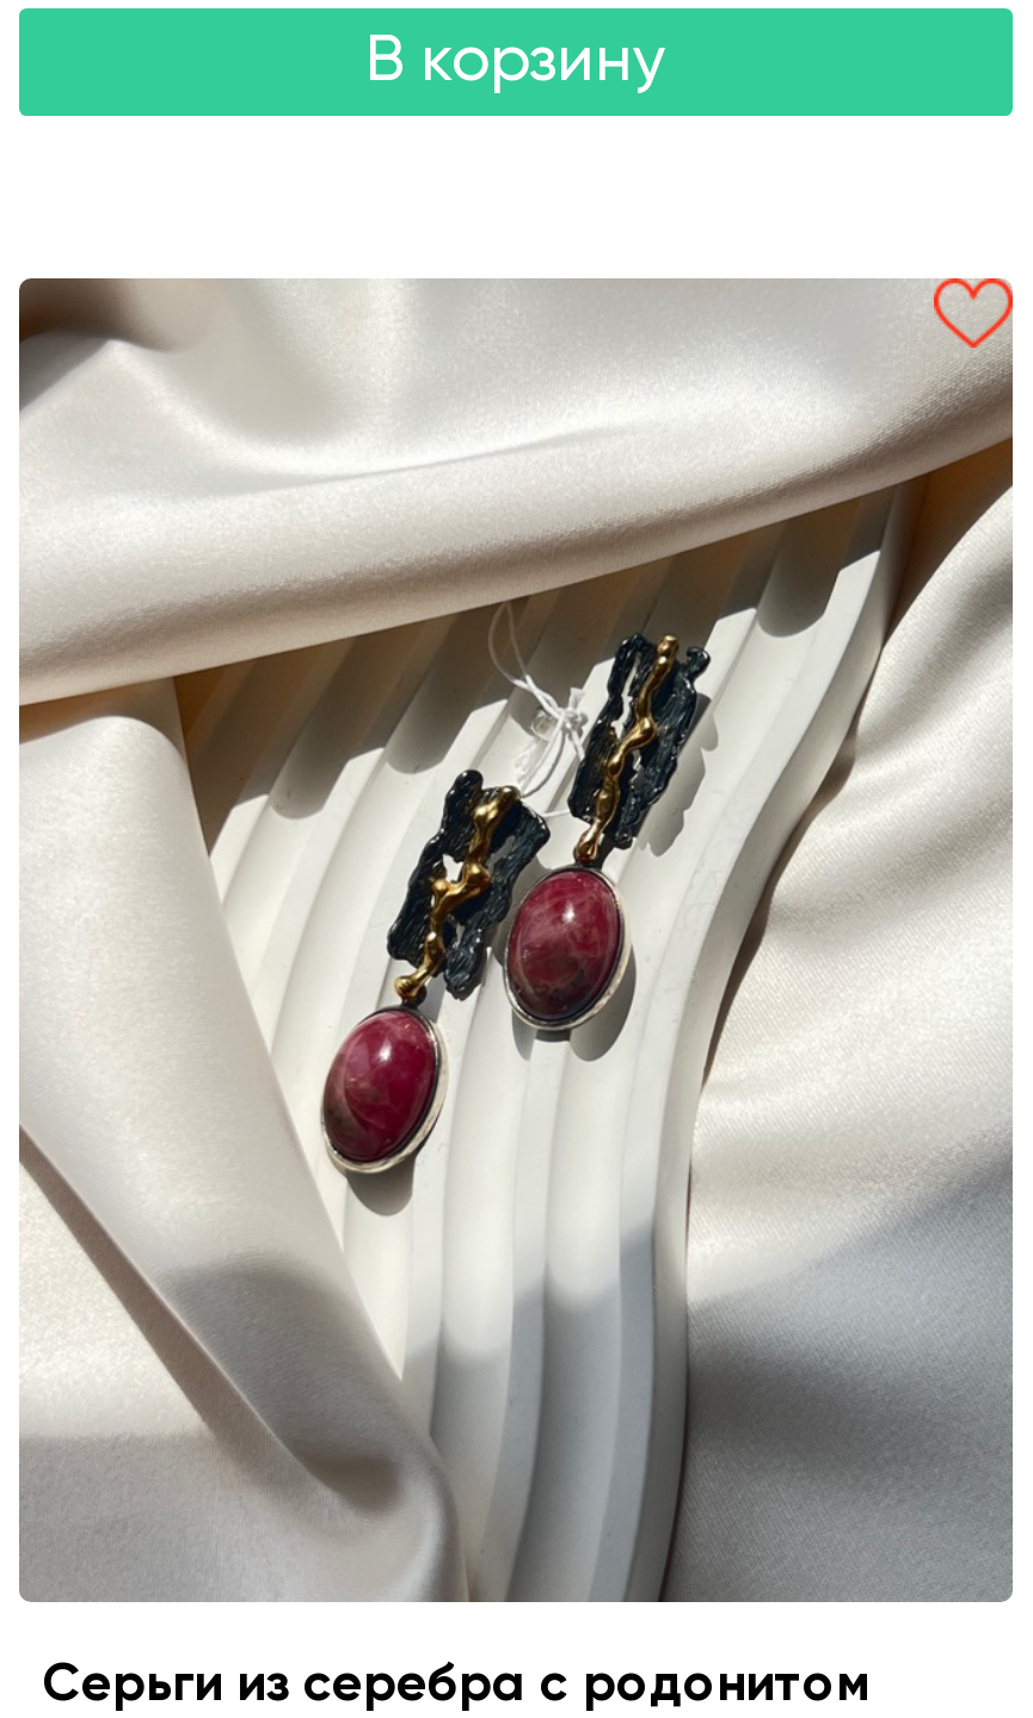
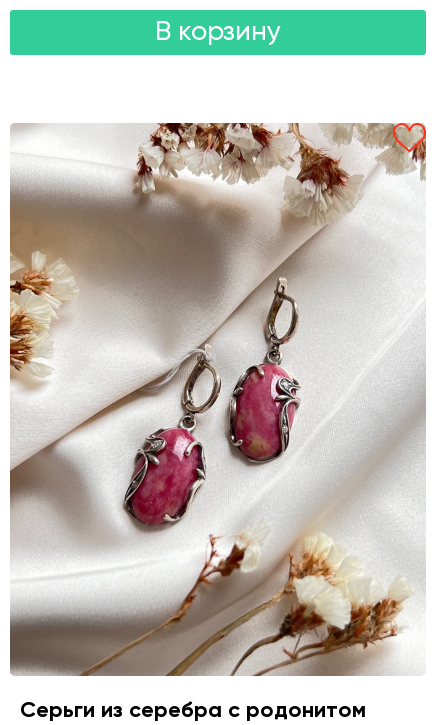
[17,277,1015,1603] [image] -> [9,122,426,676] [image]

